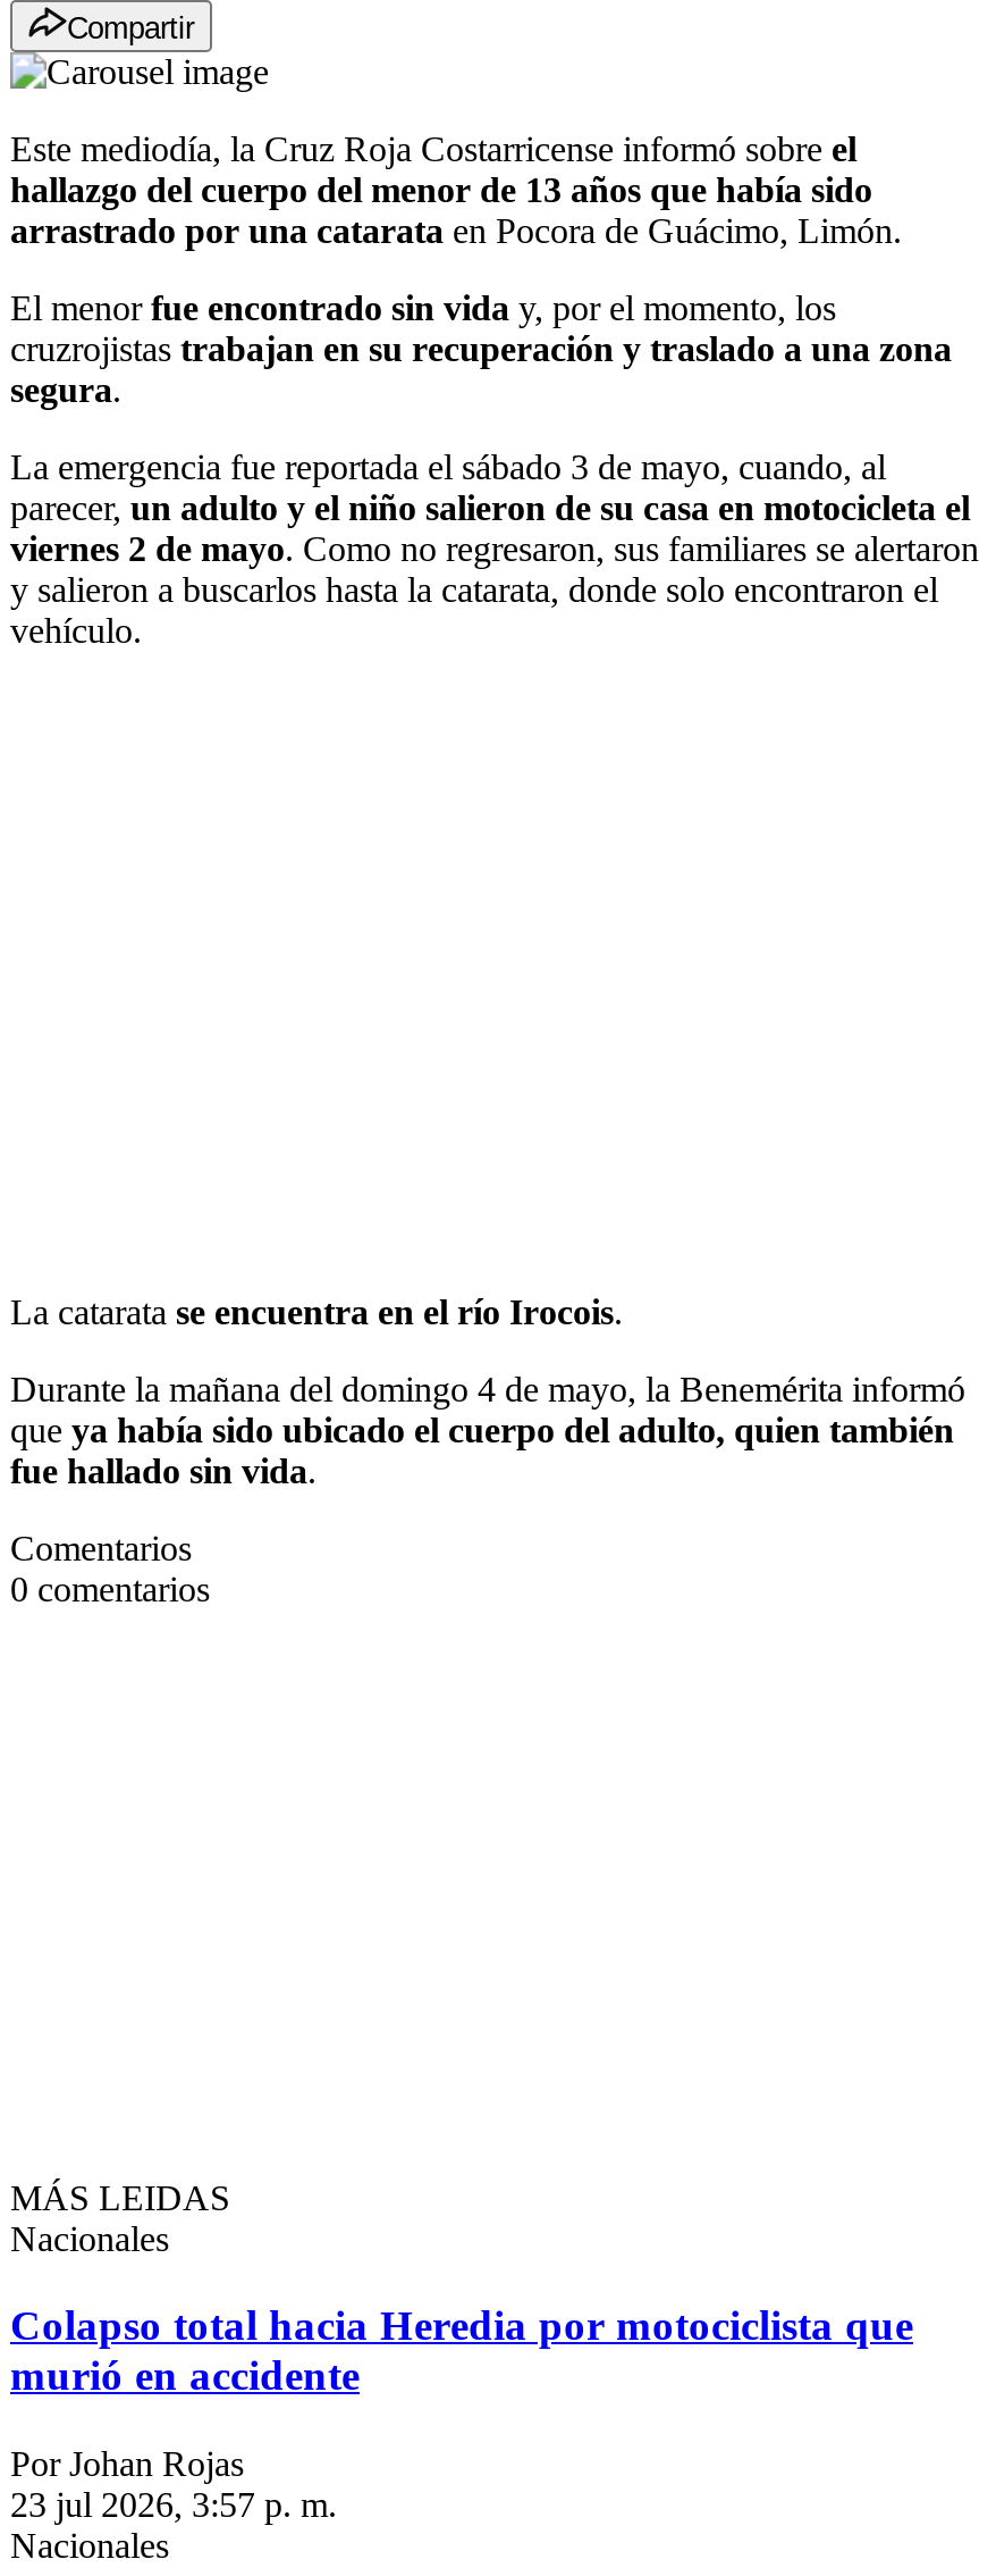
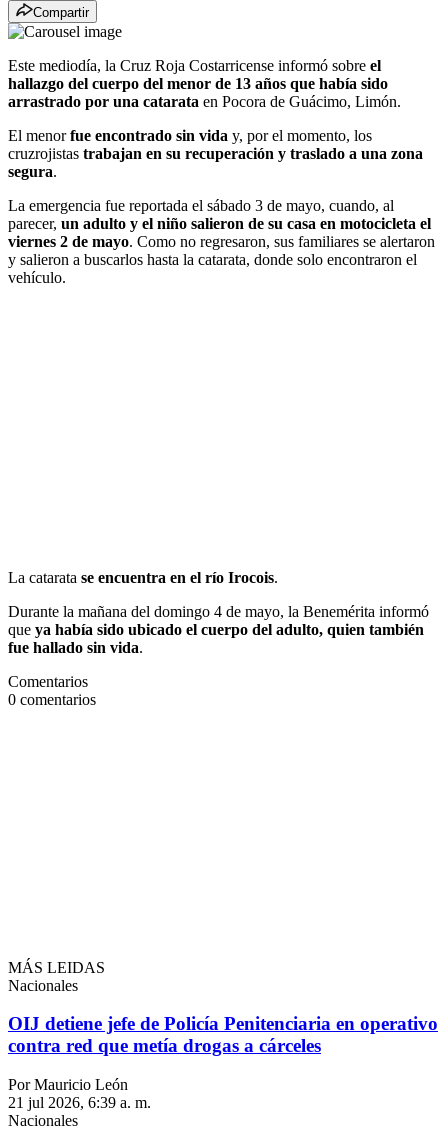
[10,2302,913,2400] Colapso total hacia Heredia por motociclista que | murió en accidente -> [8,1013,438,1056] OIJ detiene jefe de Policía Penitenciaria en operativo | contra red que metía drogas a cárceles
[10,2445,337,2524] Por Johan Rojas | 23 jul 2026, 3:57 p. m. -> [8,1076,151,1111] Por Mauricio León | 21 jul 2026, 6:39 a. m.

